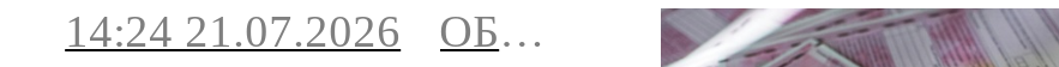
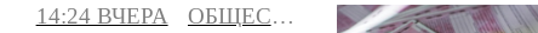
[65,6,401,56] 14:24 21.07.2026 -> [36,3,168,28] 14:24 ВЧЕРА

